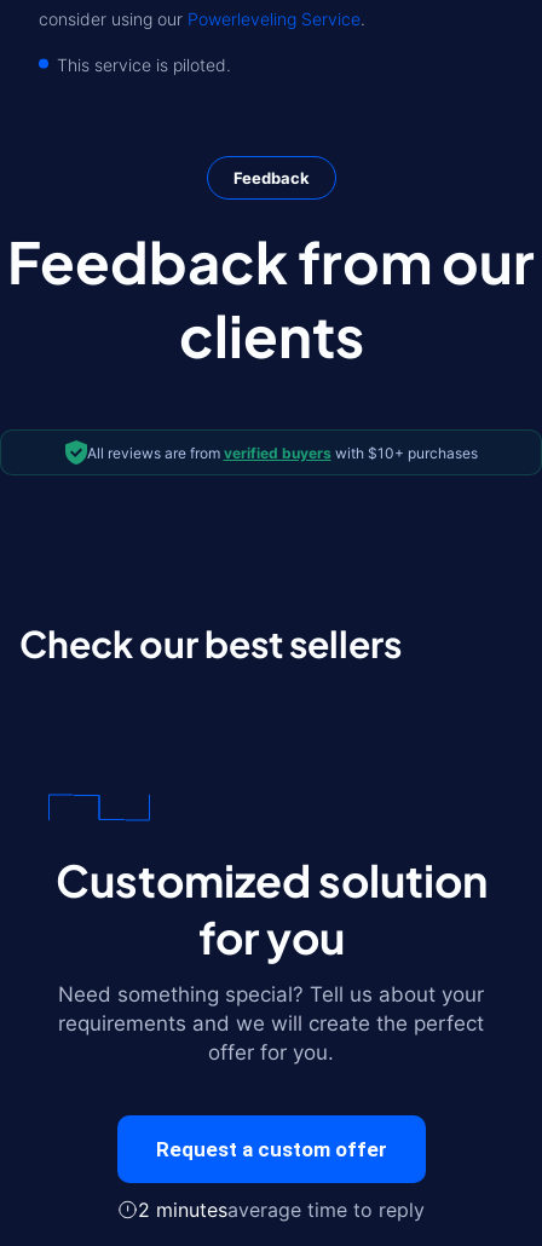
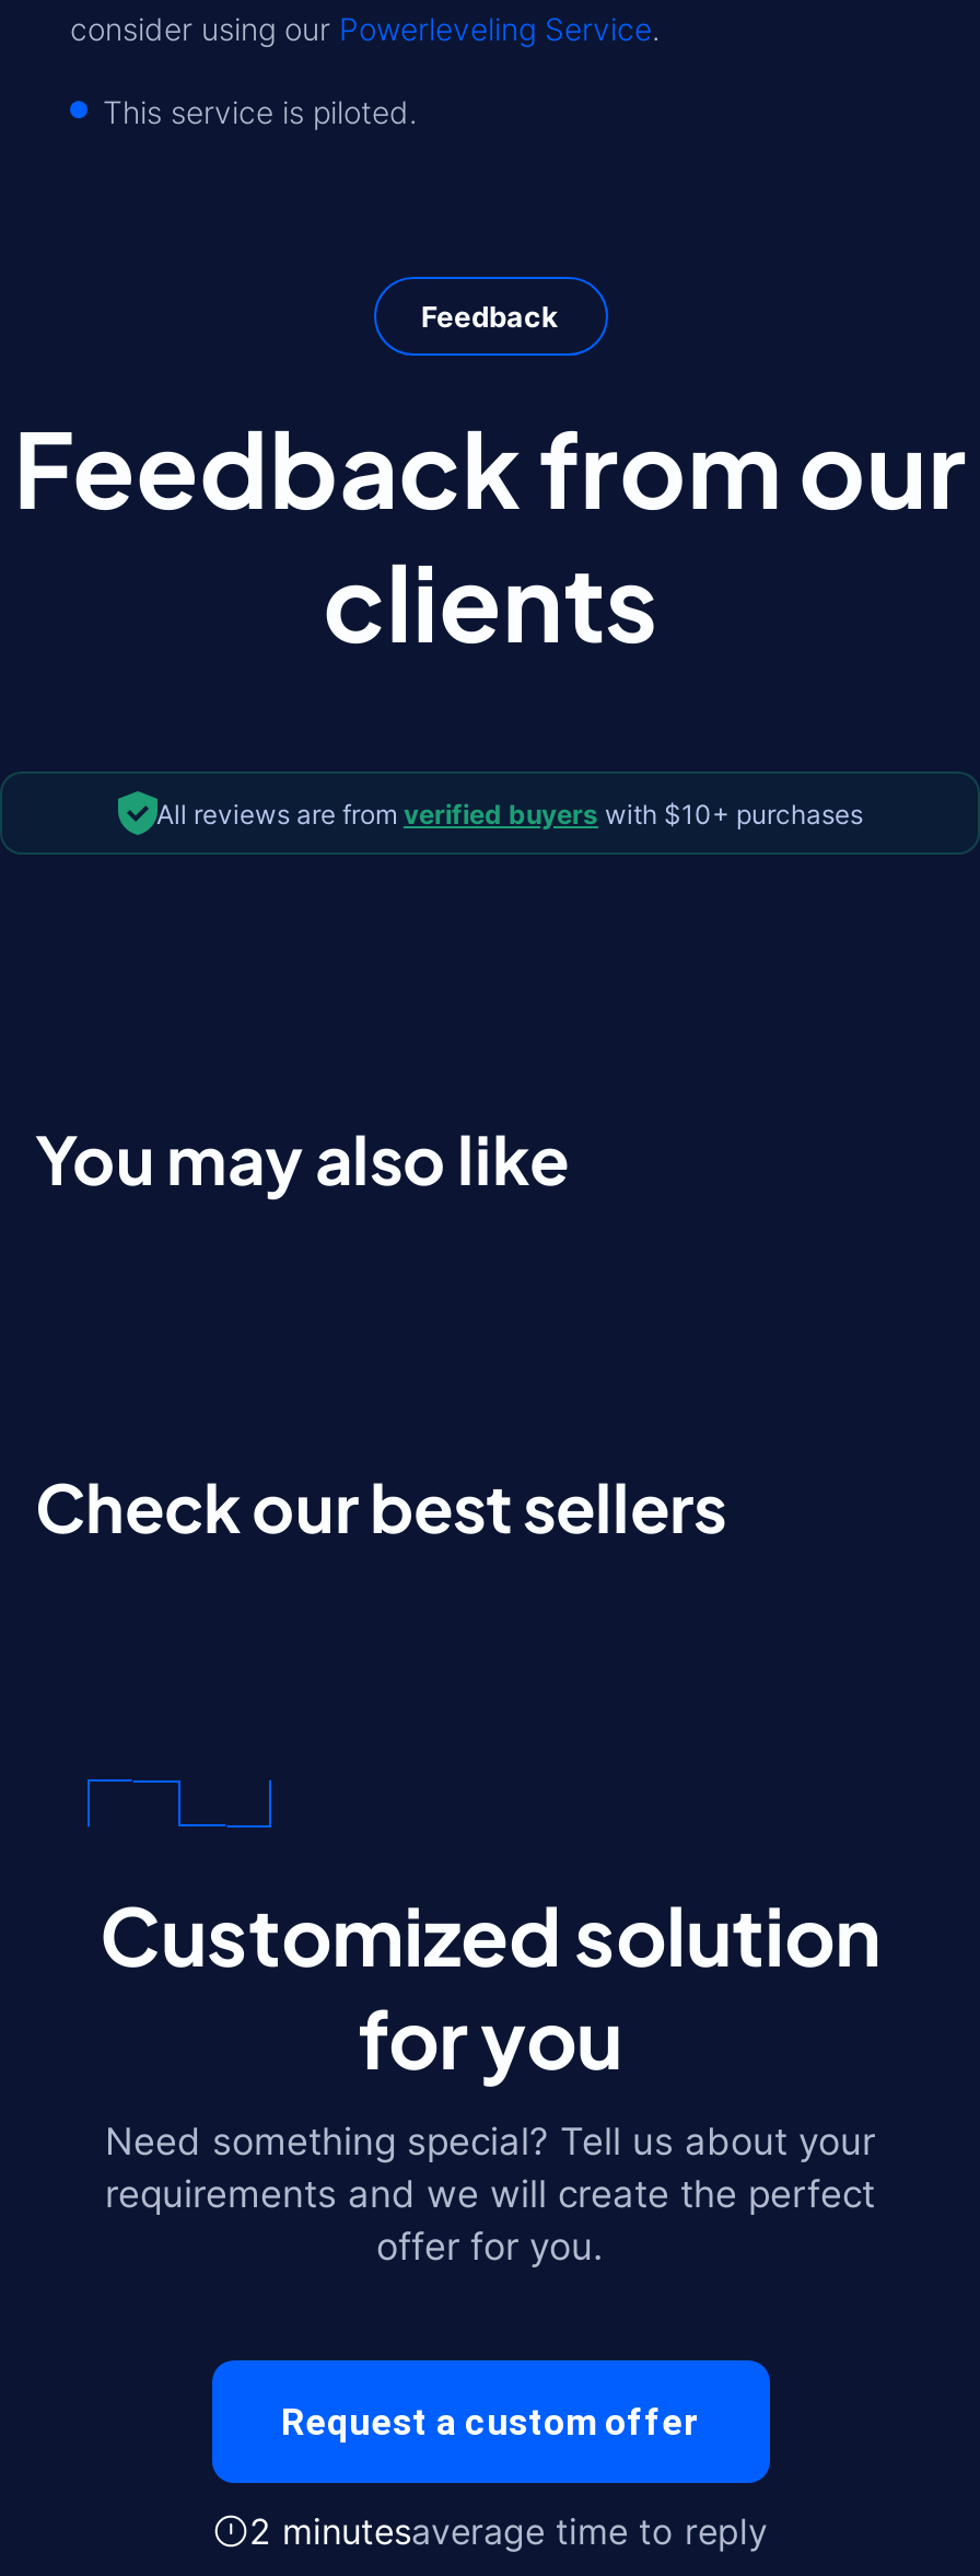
none -> [35,1117,569,1200] You may also like

